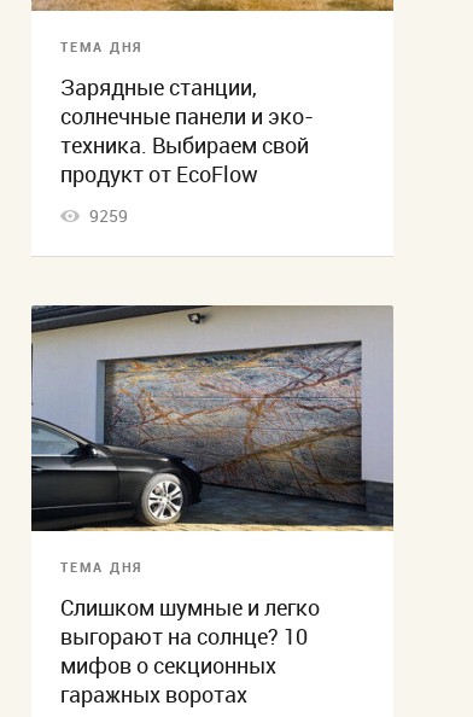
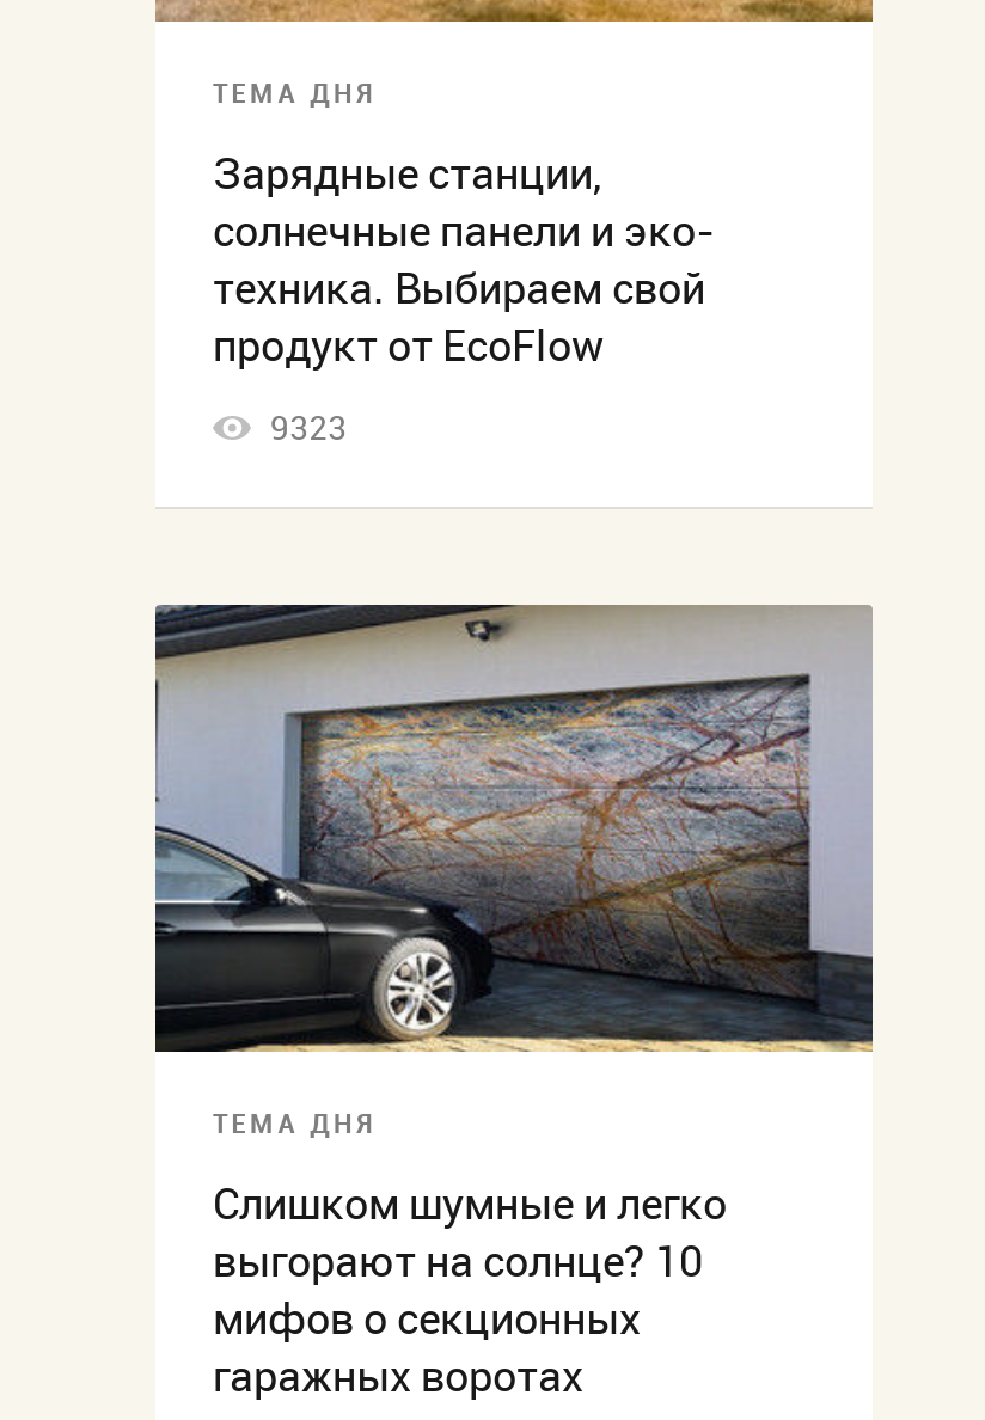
[89,206,128,226] 9259 -> [270,409,347,447] 9323

